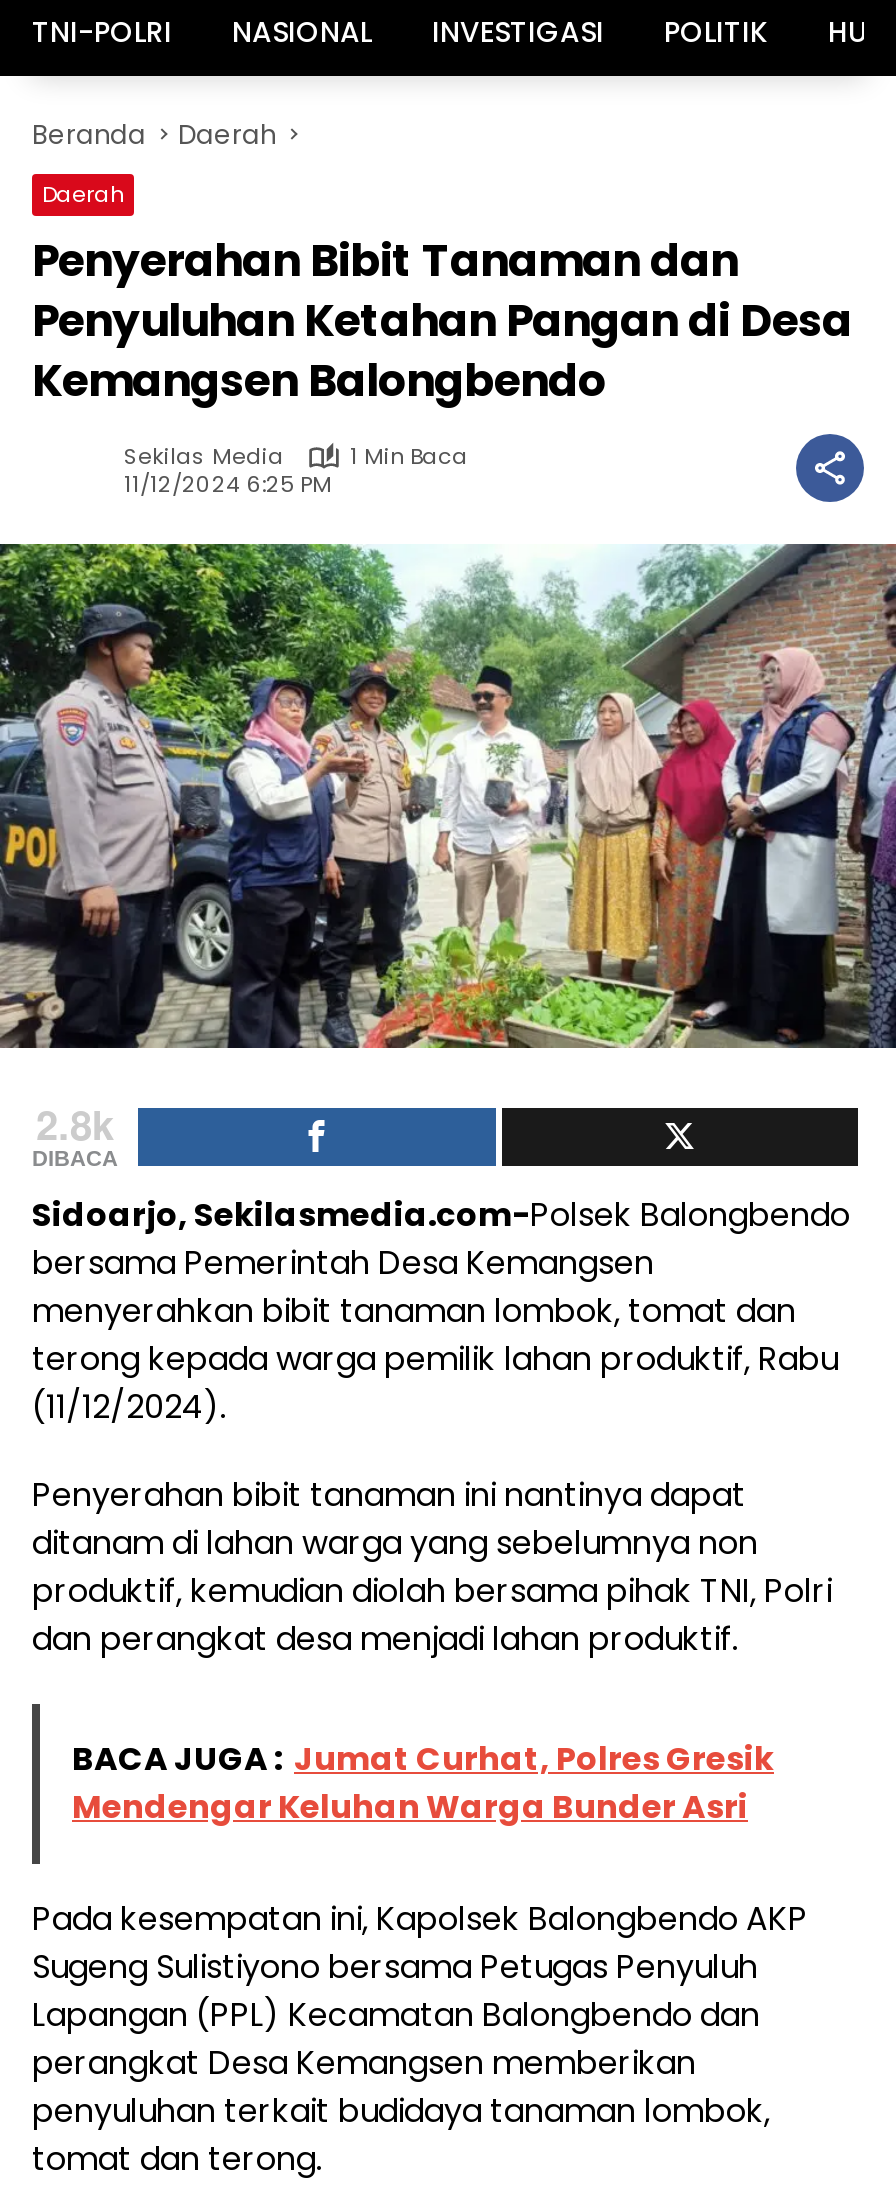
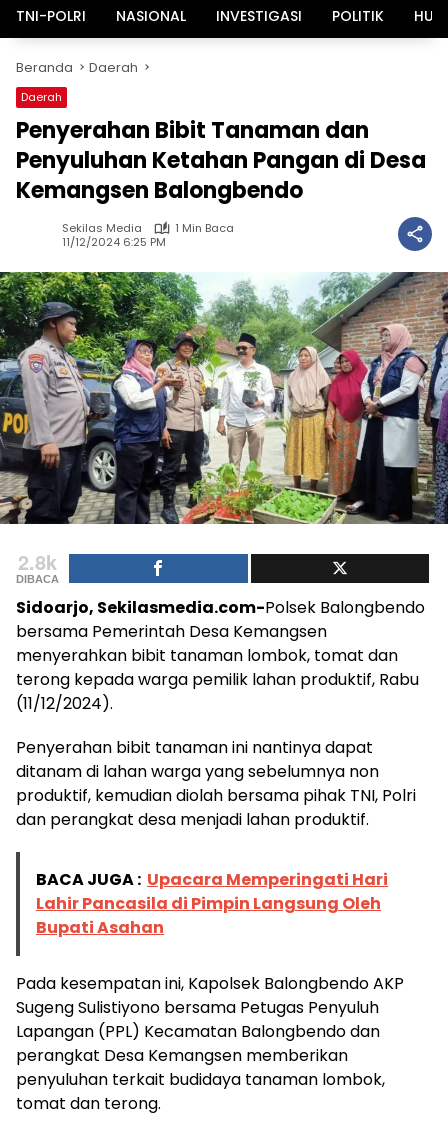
[72,1736,774,1830] BACA JUGA : Jumat Curhat, Polres Gresik | Mendengar Keluhan Warga Bunder Asri -> [36,868,388,939] BACA JUGA : Upacara Memperingati Hari | Lahir Pancasila di Pimpin Langsung Oleh | Bupati Asahan

